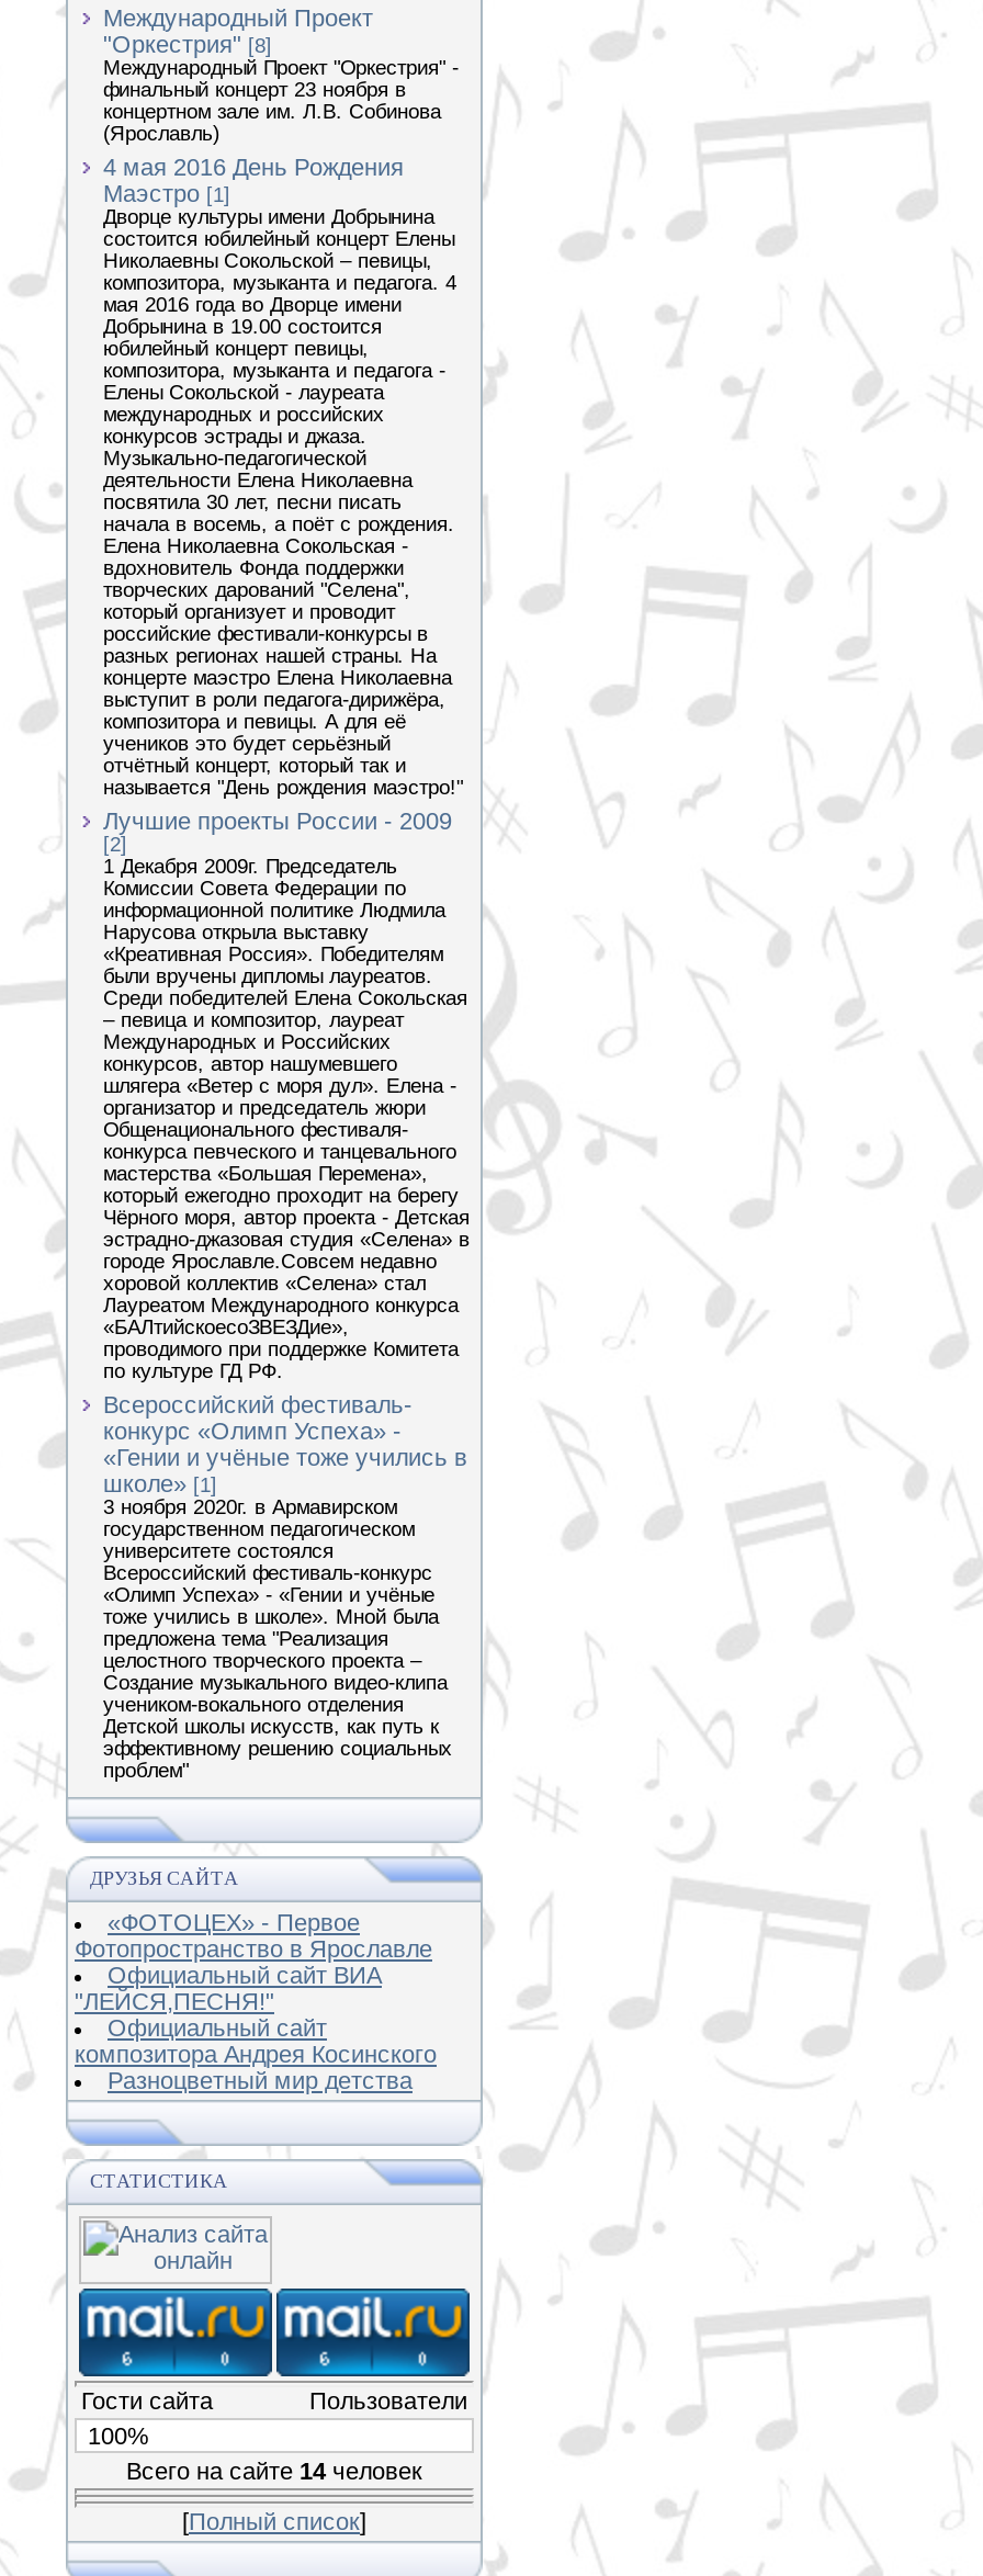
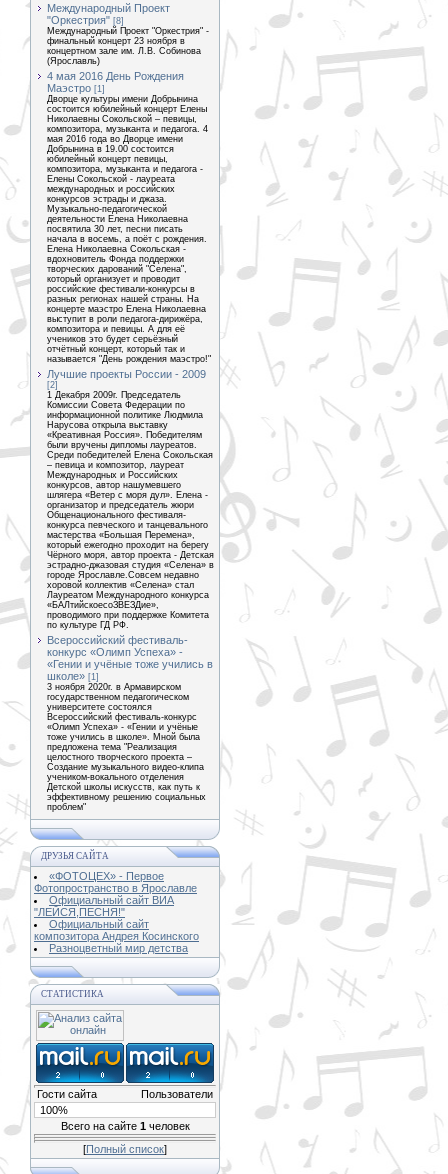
[126,2458,422,2484] Всего на сайте 14 человек -> [60,1120,189,1132] Всего на сайте 1 человек

